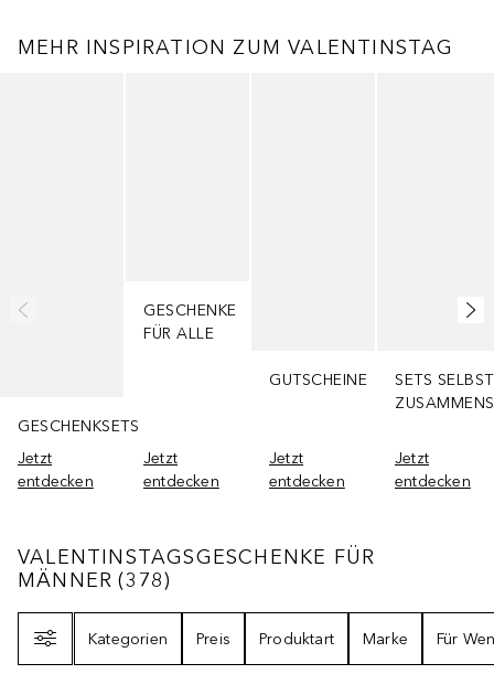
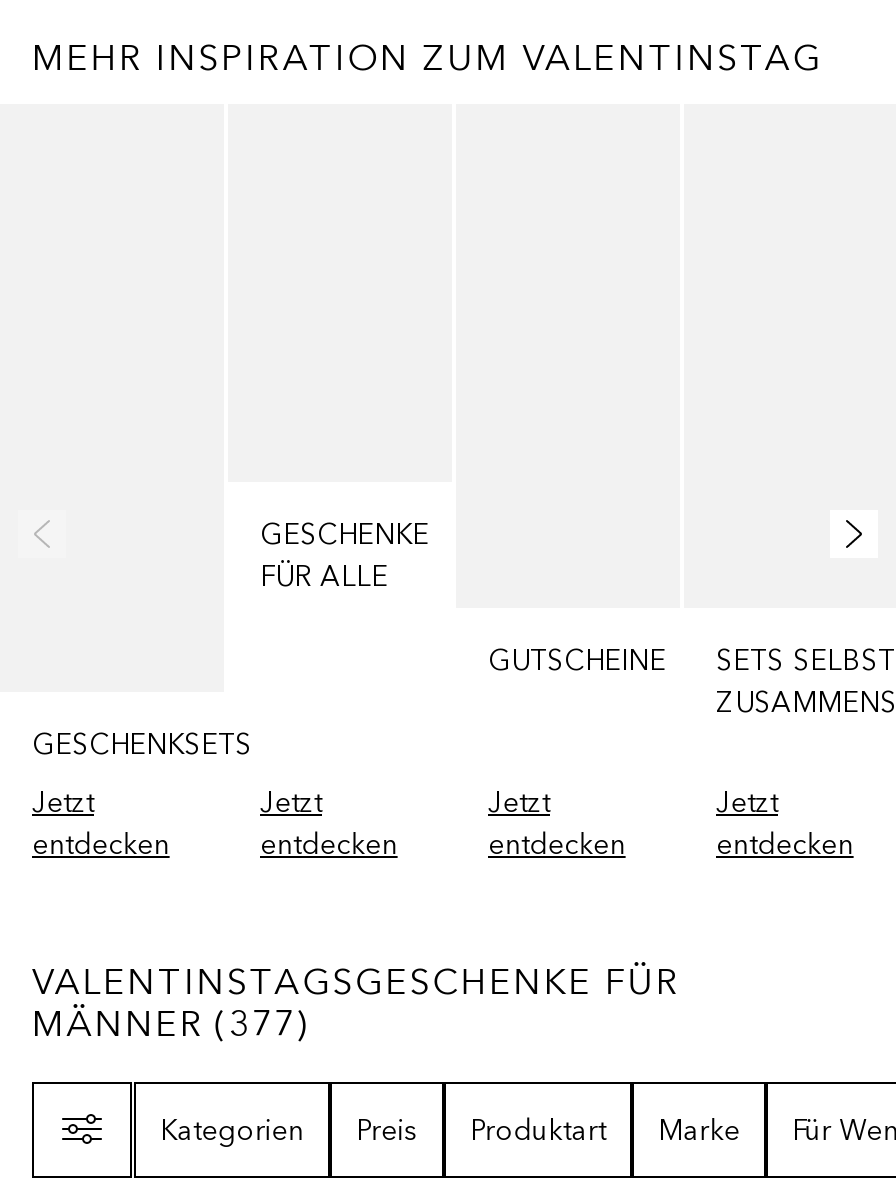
[18,568,171,592] MÄNNER (378) -> [32,1002,310,1046] MÄNNER (377)

